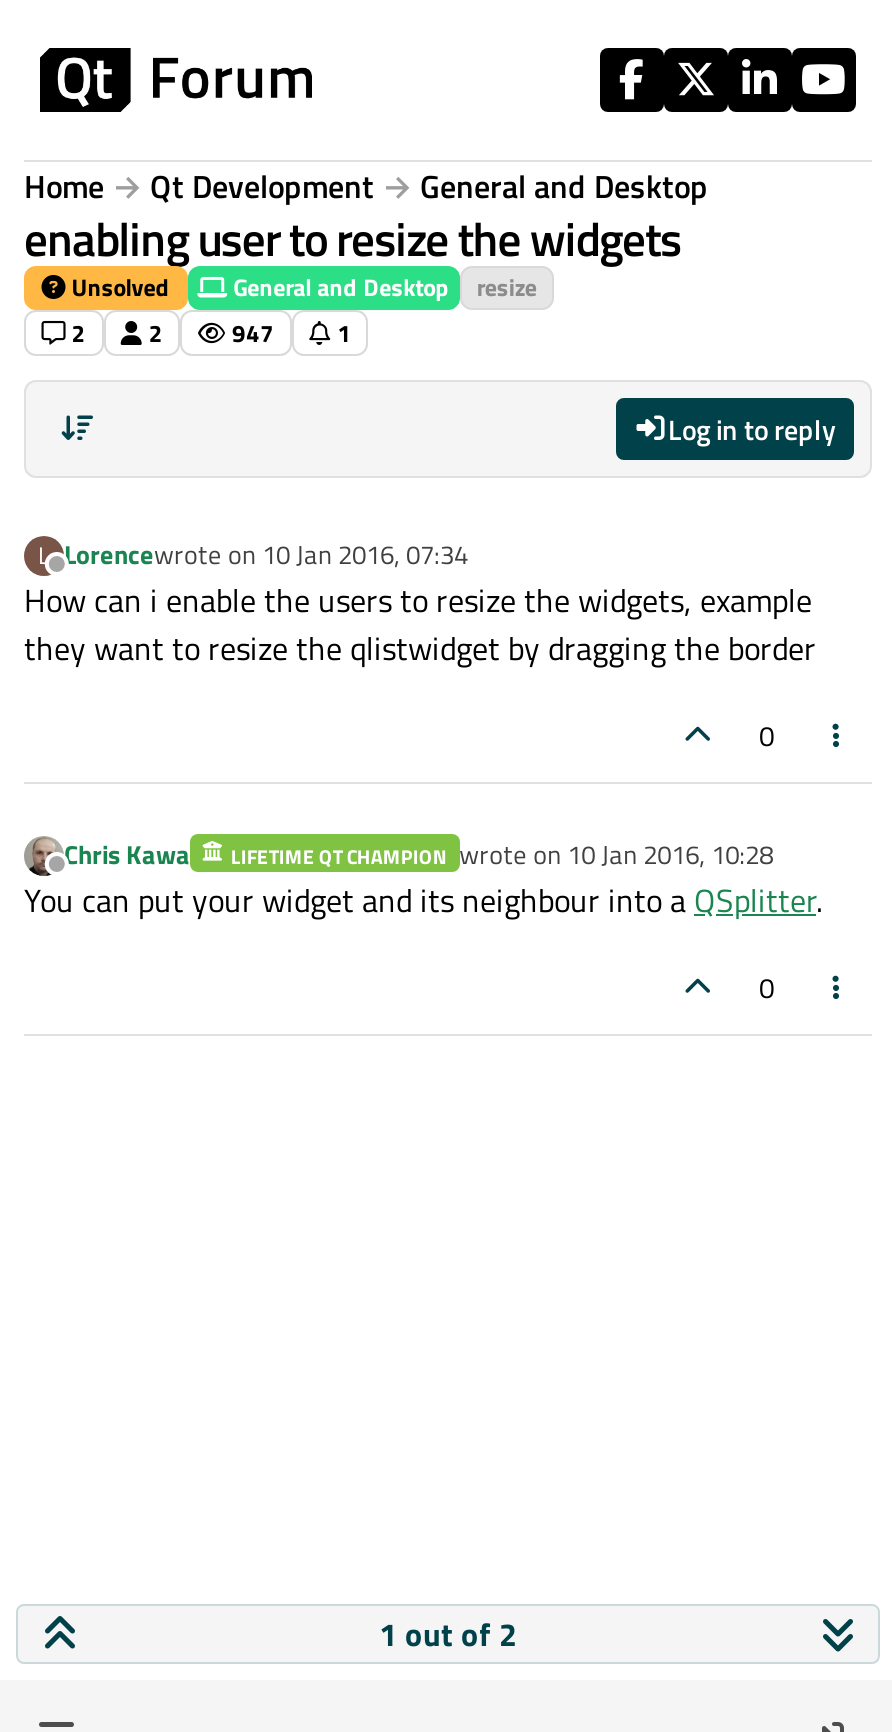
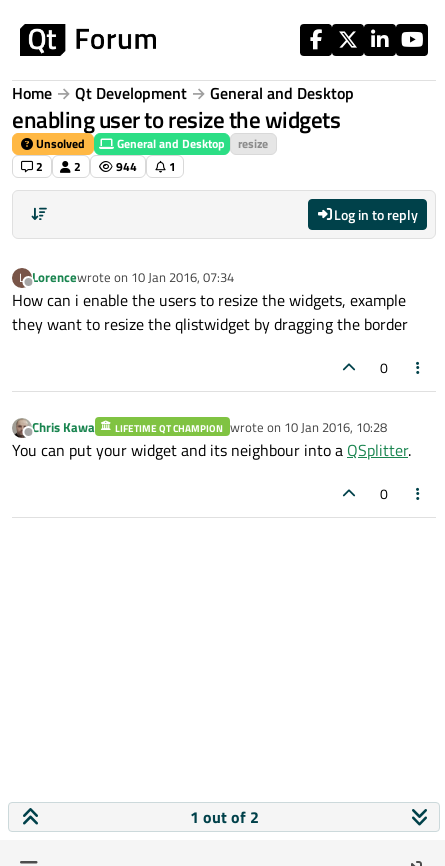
[72,313,351,351] 2 2 947 1 -> [36,157,176,176] 2 2 944 1

